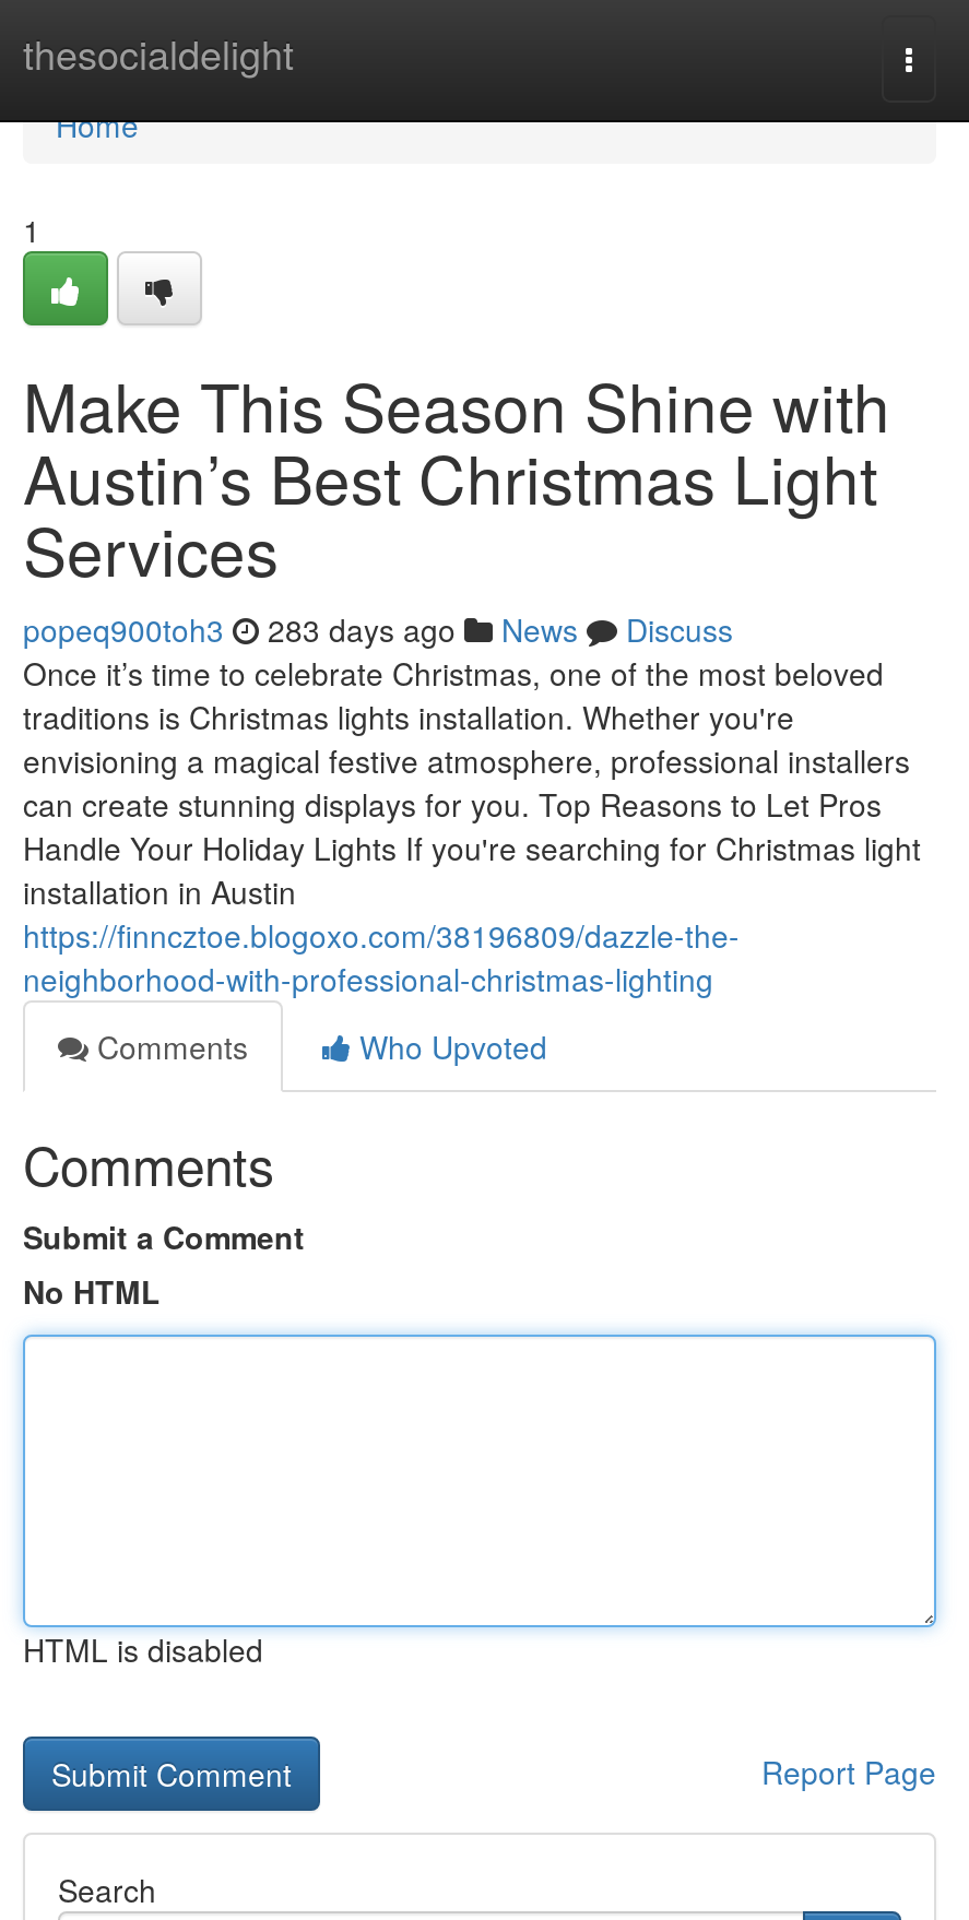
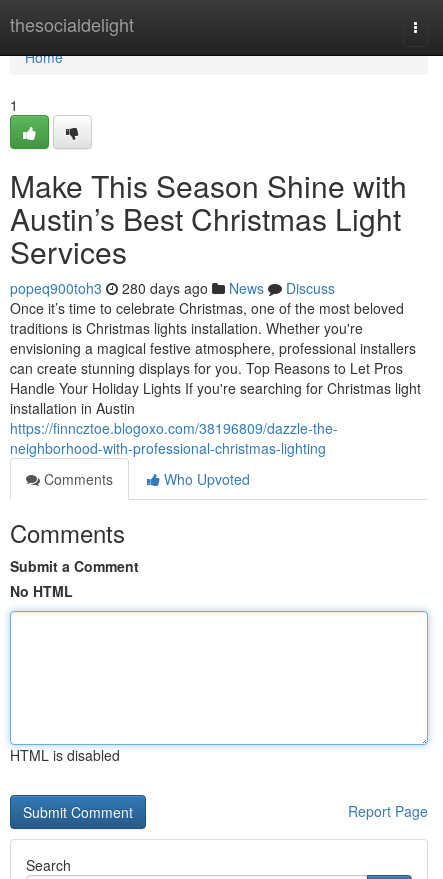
[23,607,733,651] popeq900toh3 283 days ago News Discuss -> [10,278,335,298] popeq900toh3 280 days ago News Discuss

